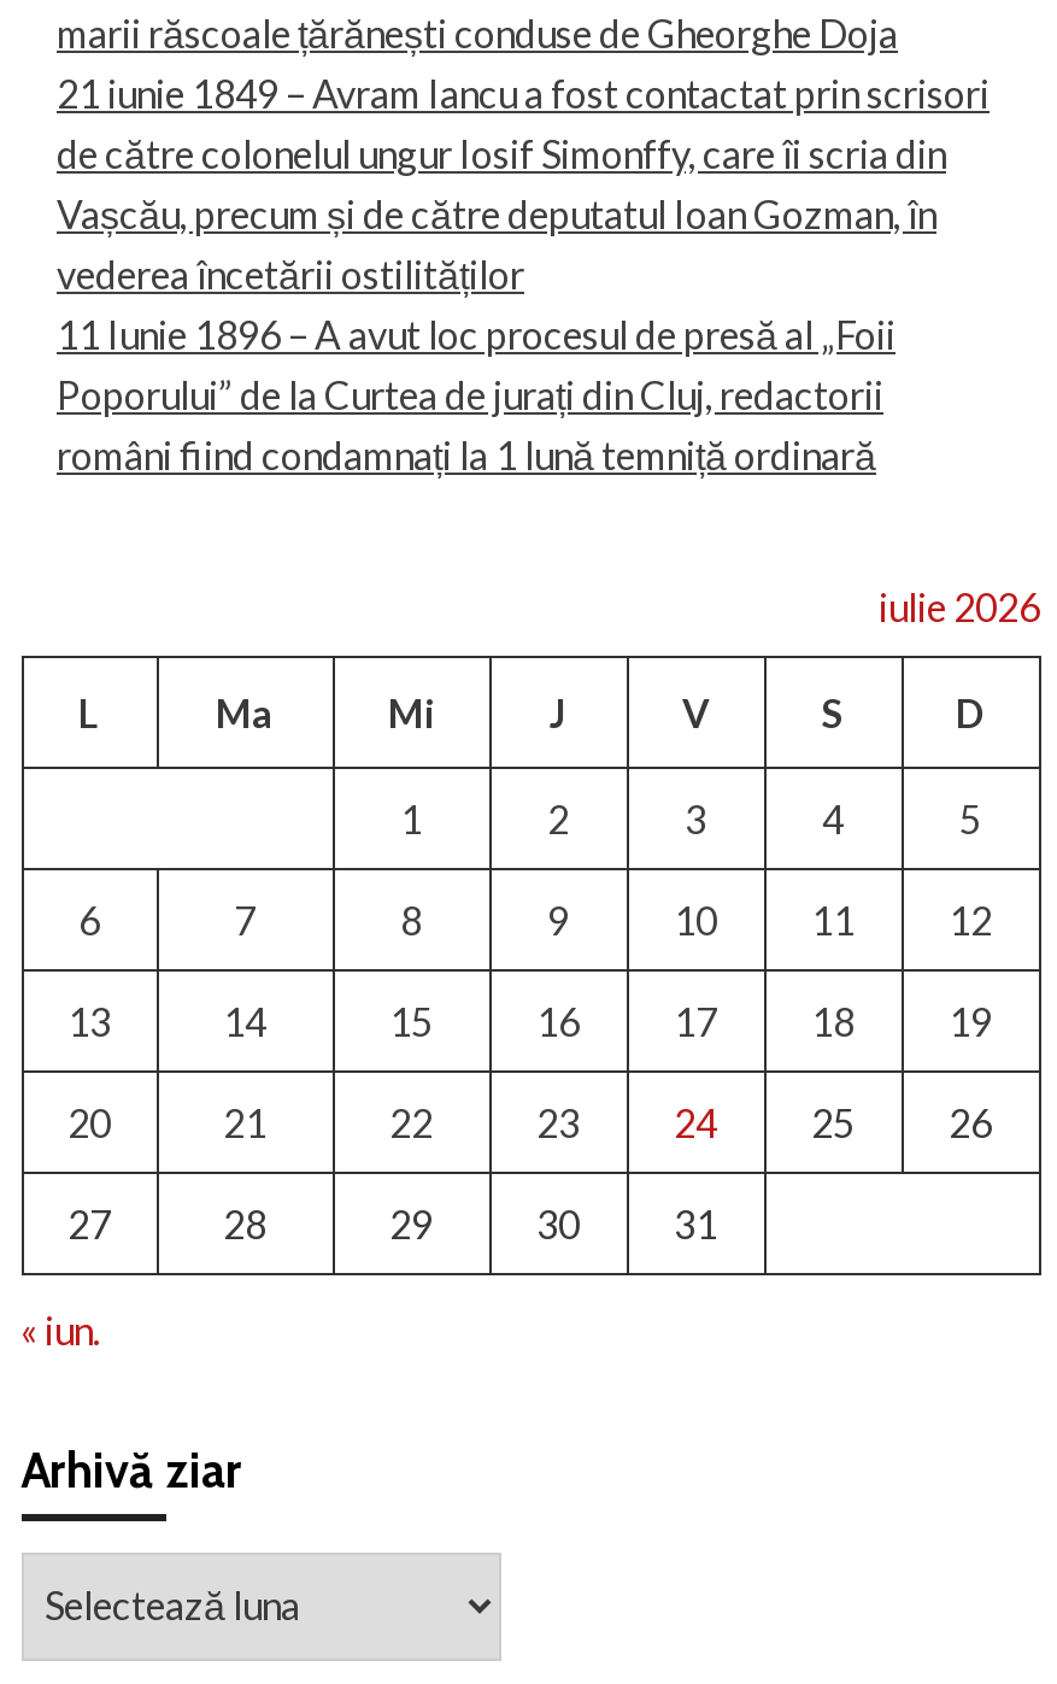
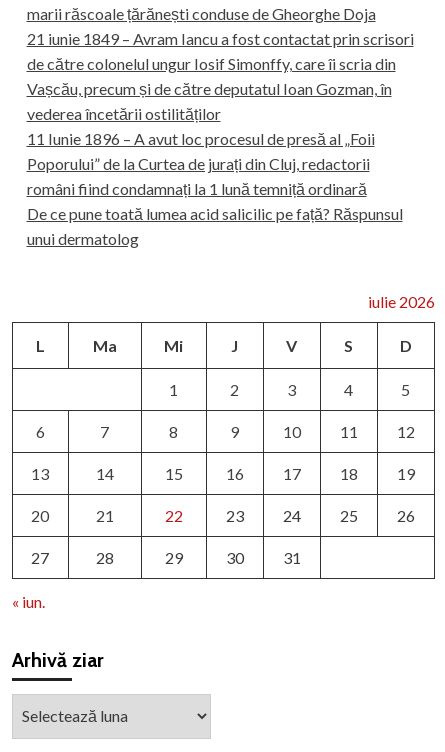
none -> [26,204,402,248] De ce pune toată lumea acid salicilic pe față? Răspunsul | unui dermatolog

